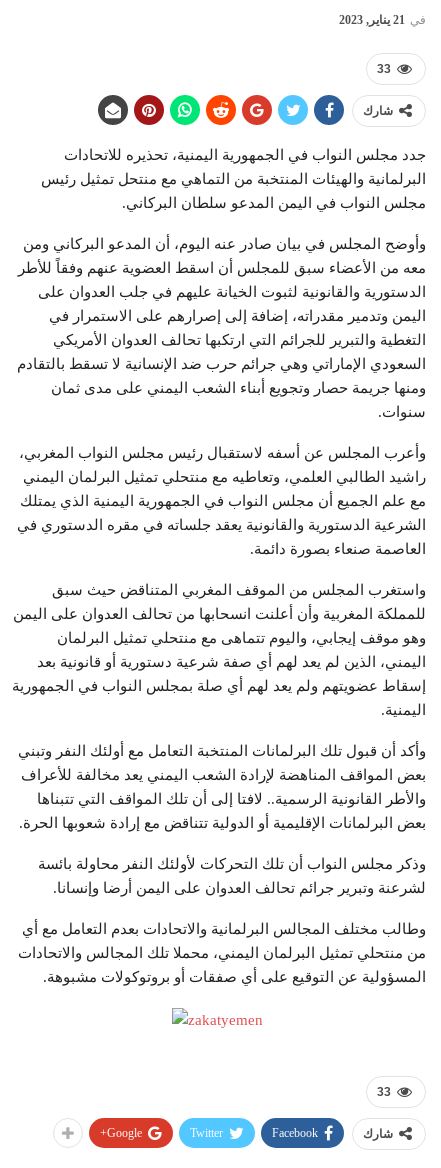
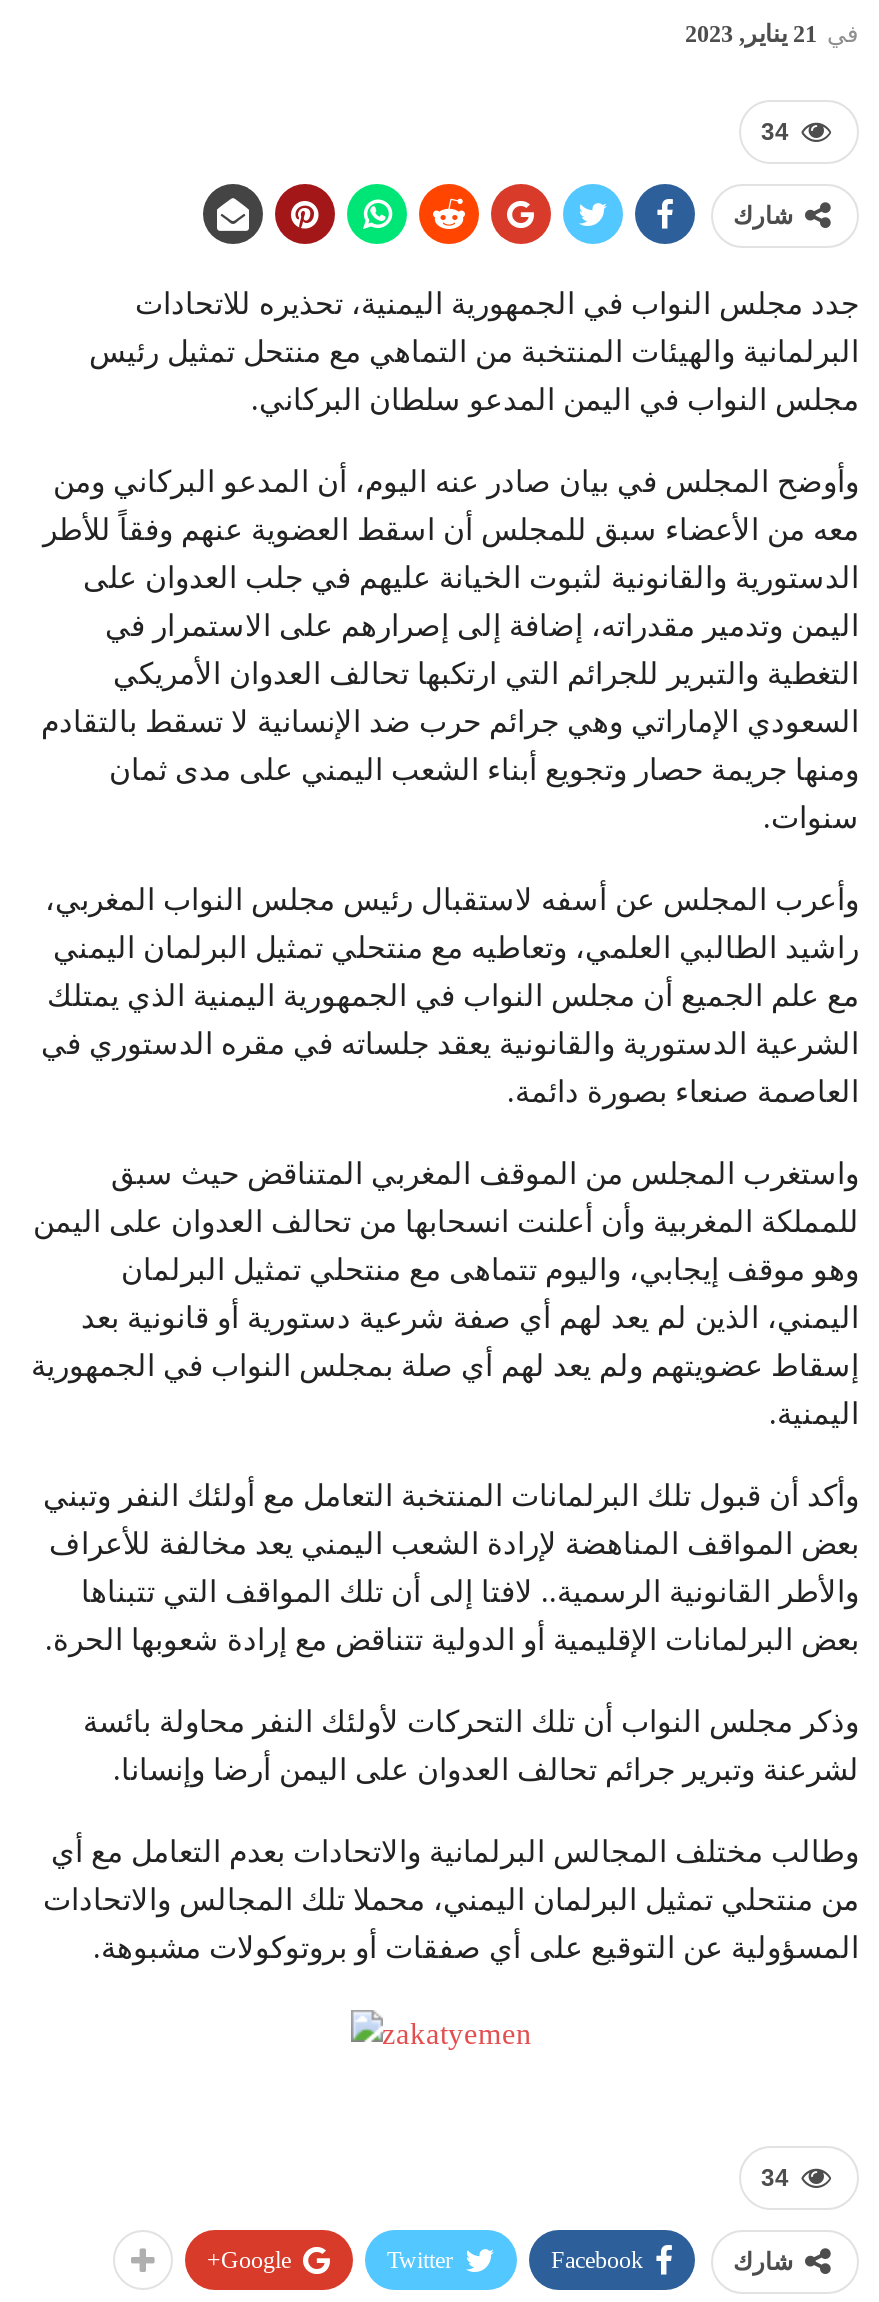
[377,62,391,76] 33 -> [761,117,789,145] 34
[377,1085,391,1099] 33 -> [761,2163,789,2191] 34

